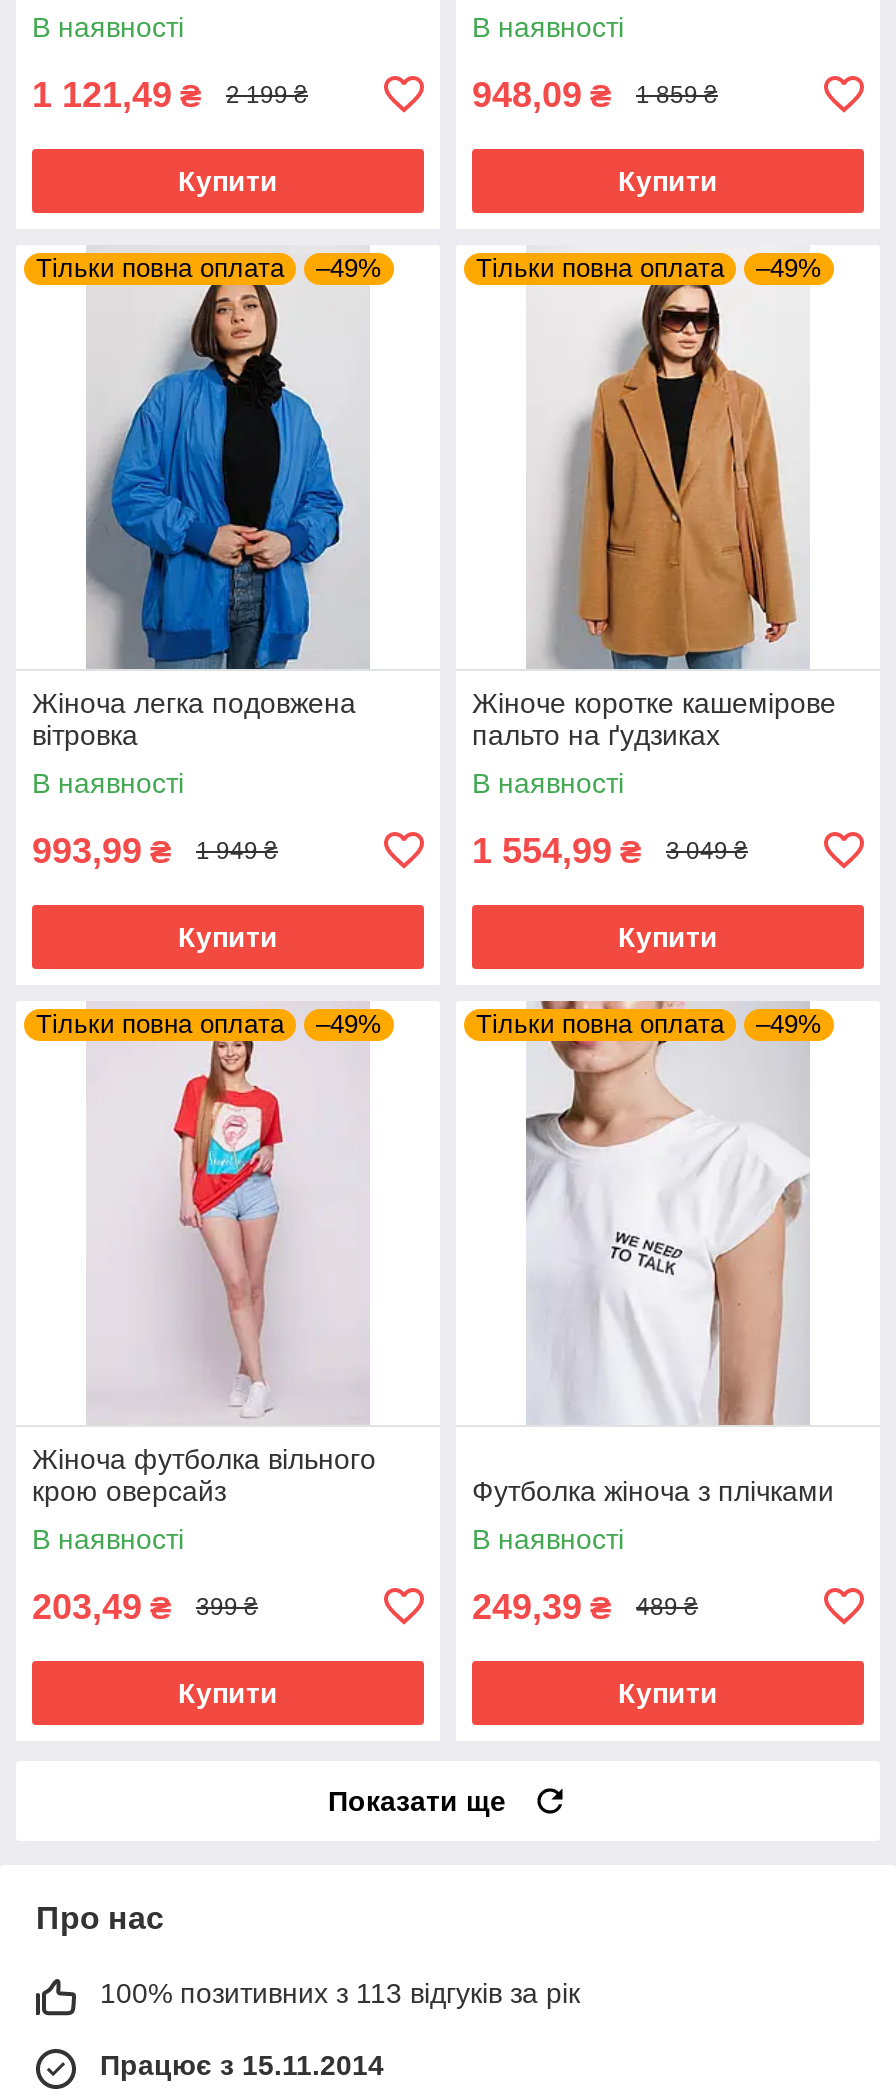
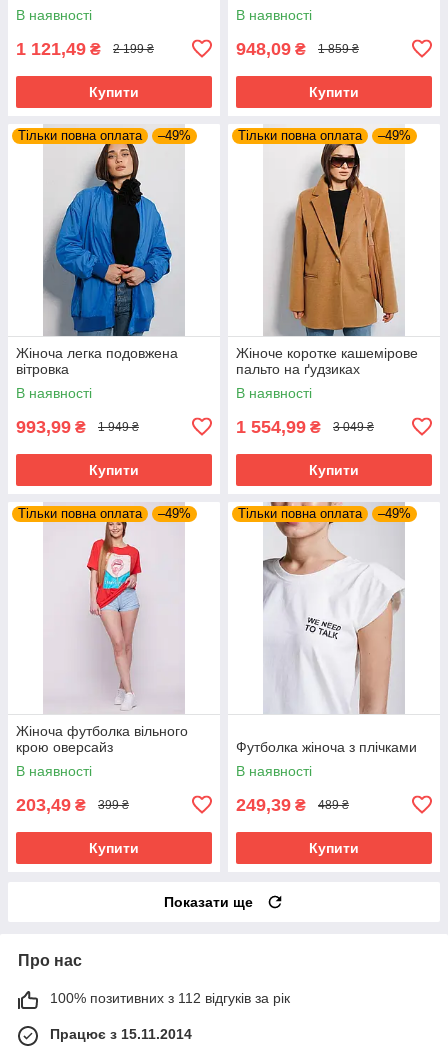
[100,1977,580,2009] 100% позитивних з 113 відгуків за рік -> [50,990,290,1006] 100% позитивних з 112 відгуків за рік

